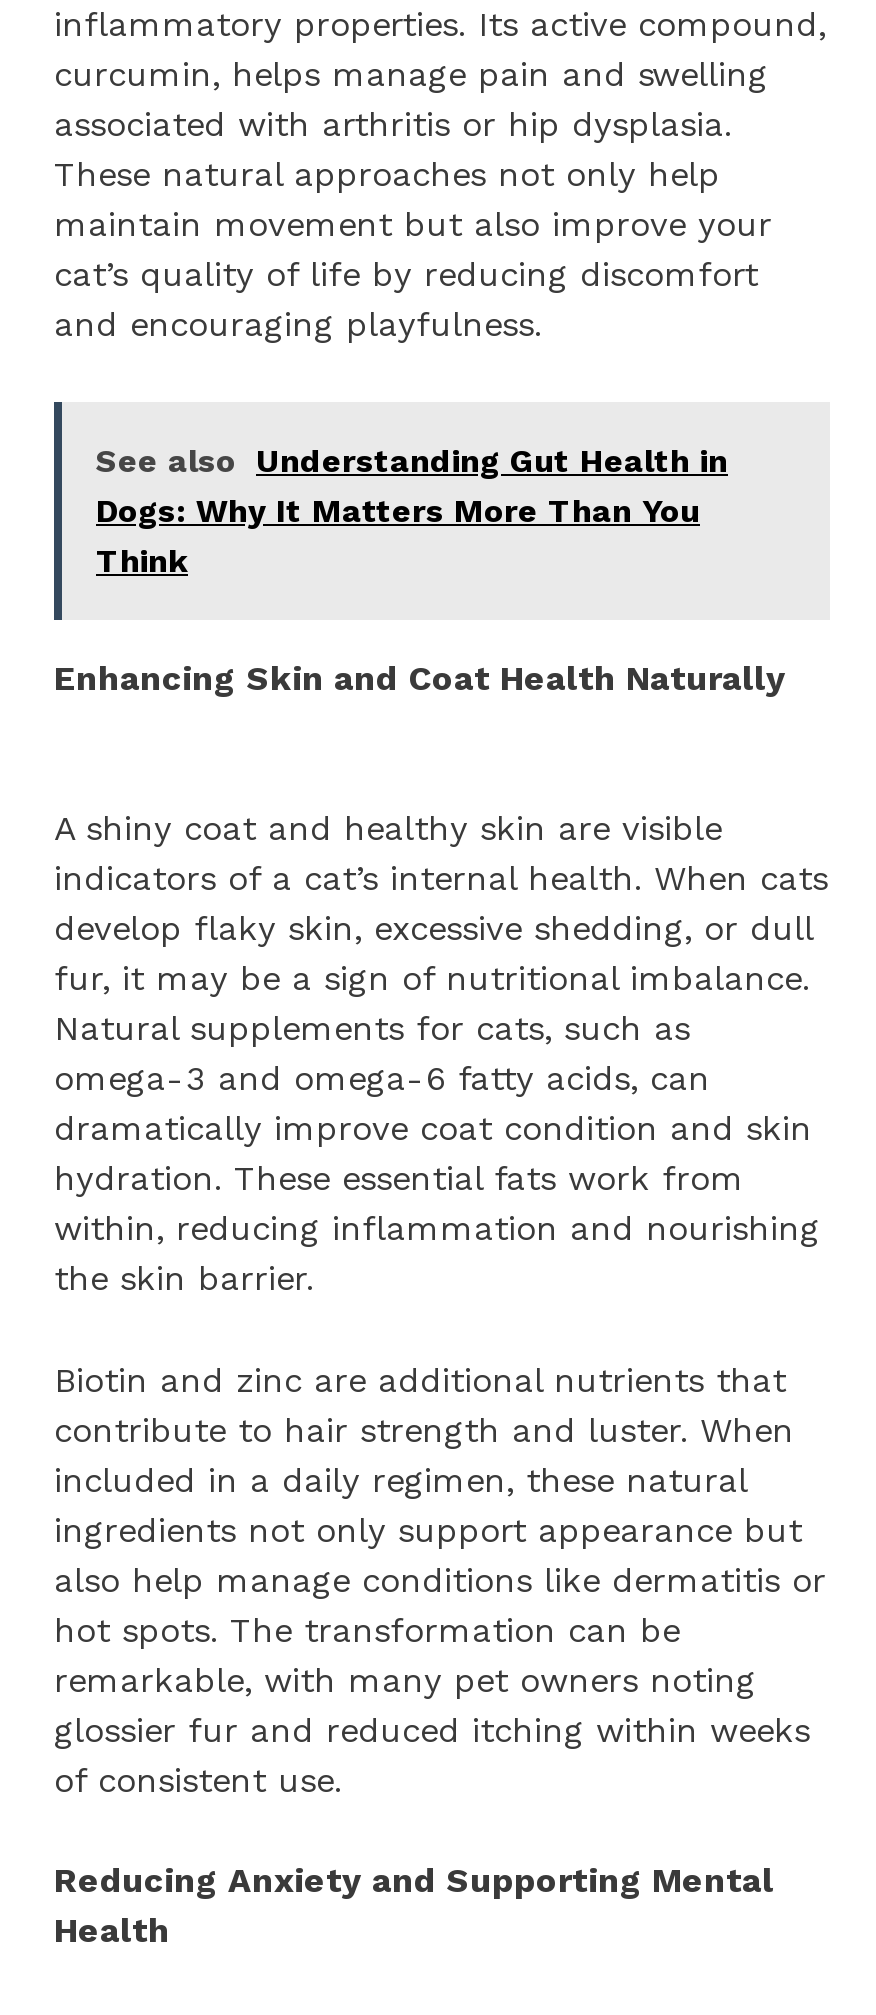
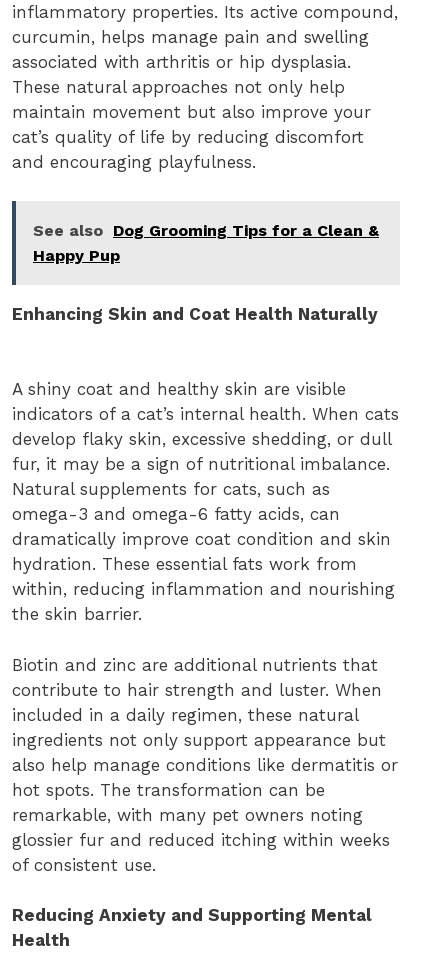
[96,441,728,579] See also Understanding Gut Health in | Dogs: Why It Matters More Than You | Think -> [33,221,379,265] See also Dog Grooming Tips for a Clean & | Happy Pup

